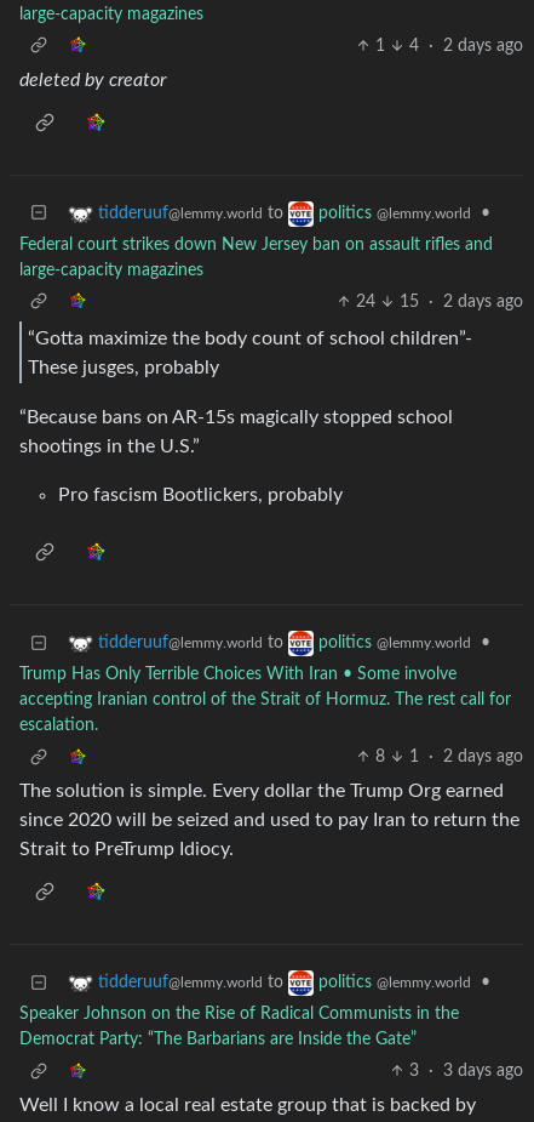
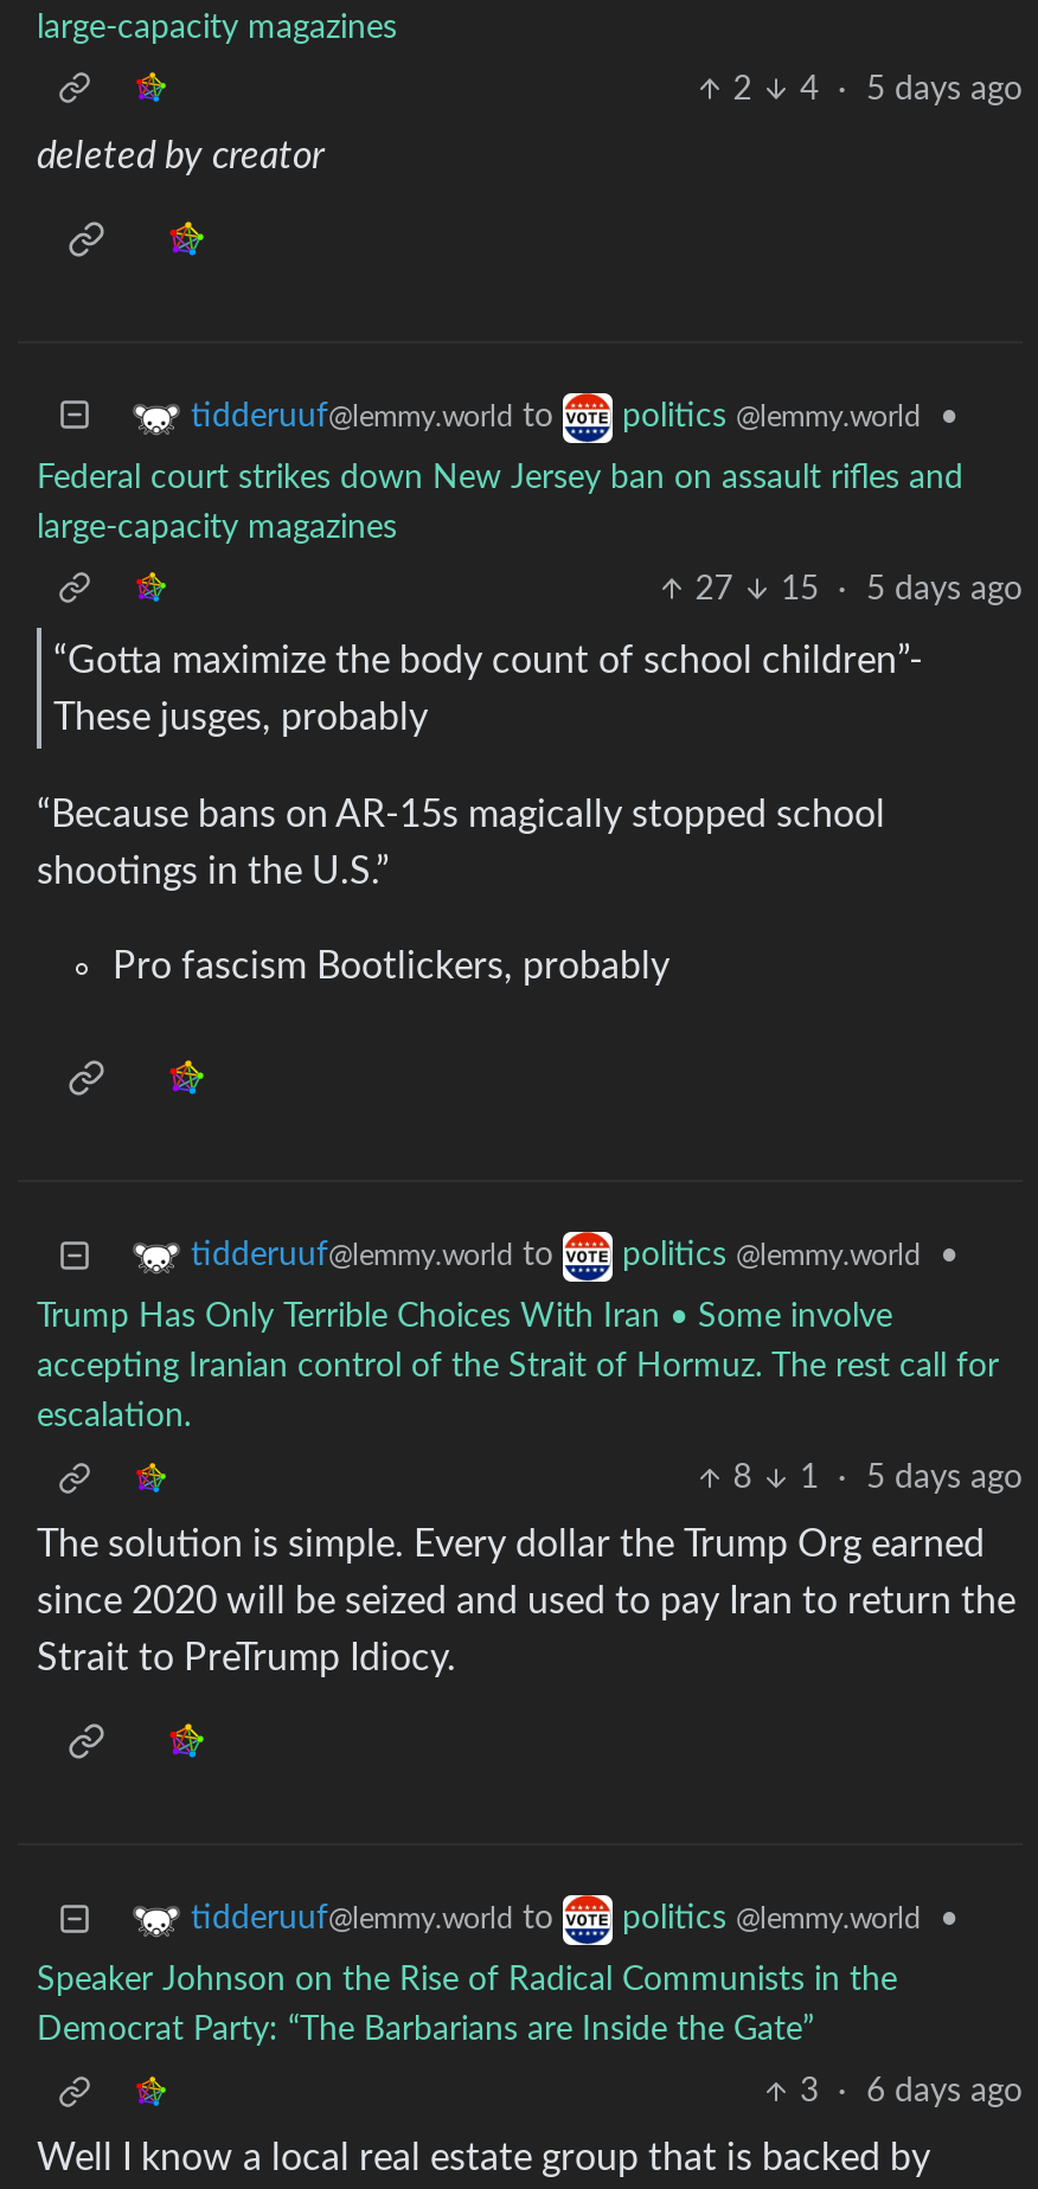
[375,37,385,54] 1 -> [733,73,752,106] 2
[409,37,523,54] 4 · 2 days ago -> [800,73,1023,106] 4 · 5 days ago
[356,293,375,310] 24 -> [695,573,733,606] 27
[400,293,523,310] 15 · 2 days ago -> [781,573,1023,606] 15 · 5 days ago
[375,749,523,766] 8 1 · 2 days ago -> [733,1462,1023,1495] 8 1 · 5 days ago
[409,1063,523,1080] 3 · 3 days ago -> [800,2076,1023,2109] 3 · 6 days ago

